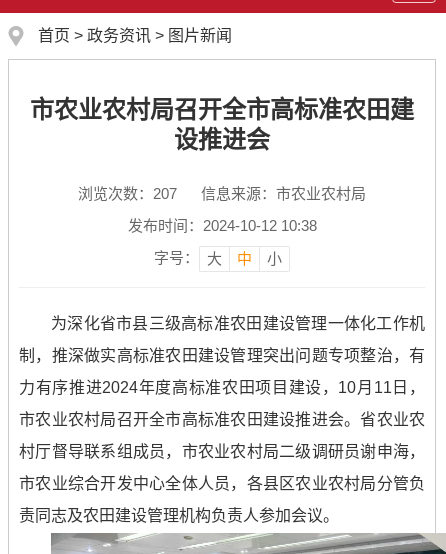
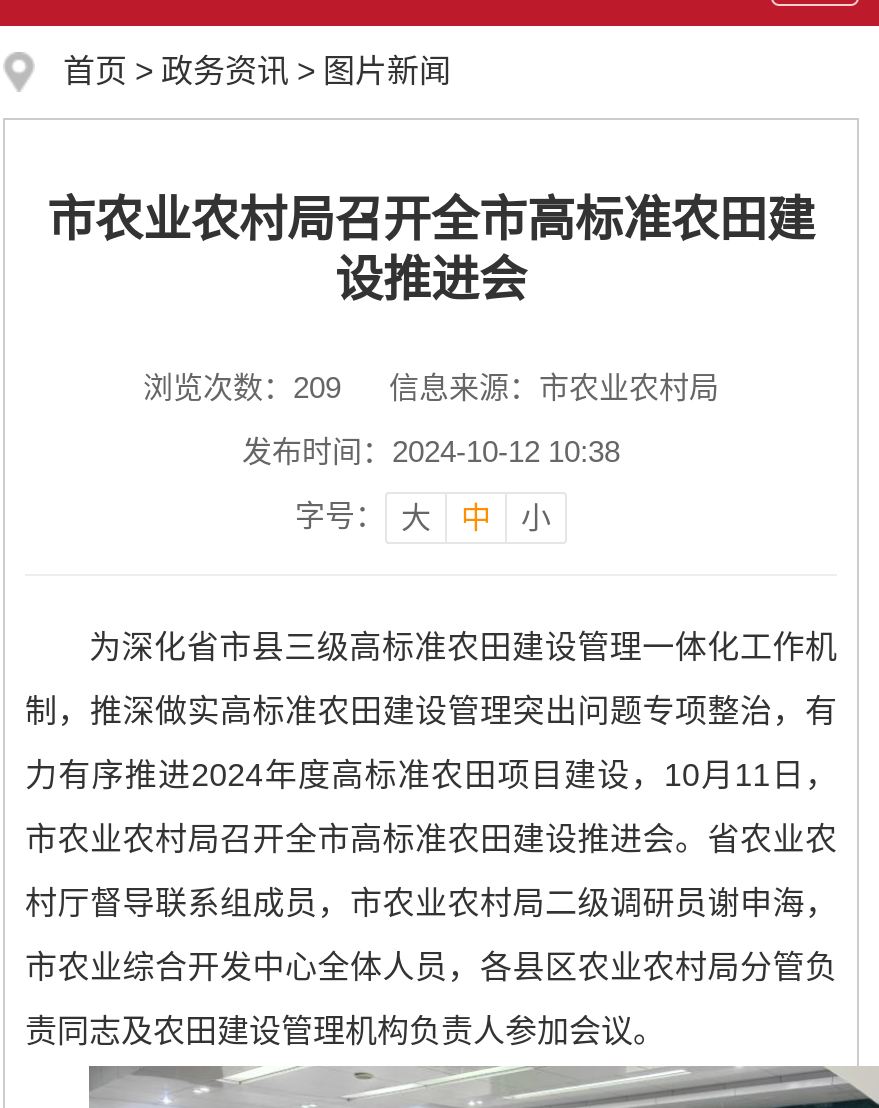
[78,185,366,202] 浏览次数：207 信息来源：市农业农村局 -> [143,371,719,405] 浏览次数：209 信息来源：市农业农村局

